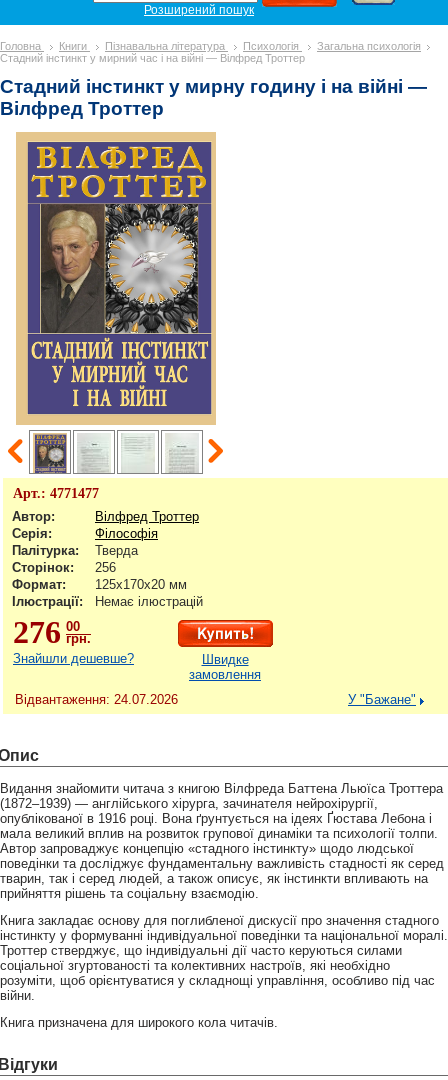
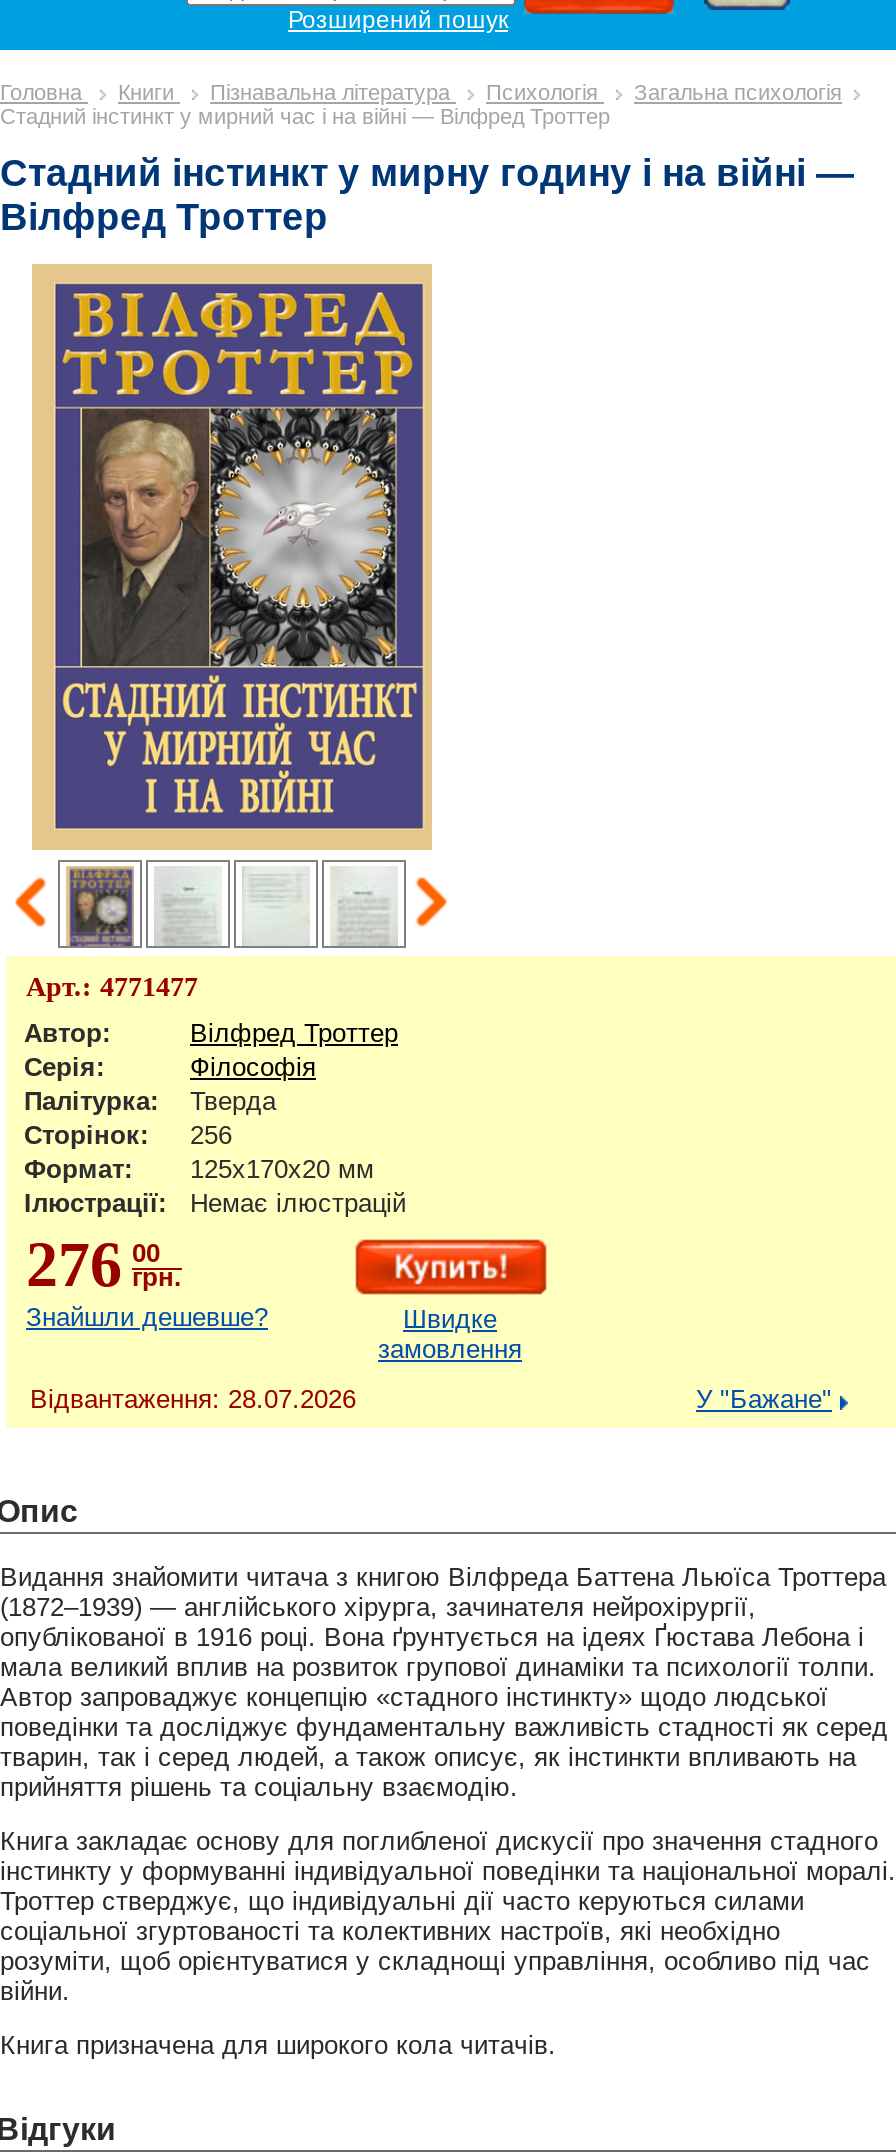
[15,692,178,707] Відвантаження: 24.07.2026 -> [30,1384,356,1414] Відвантаження: 28.07.2026

